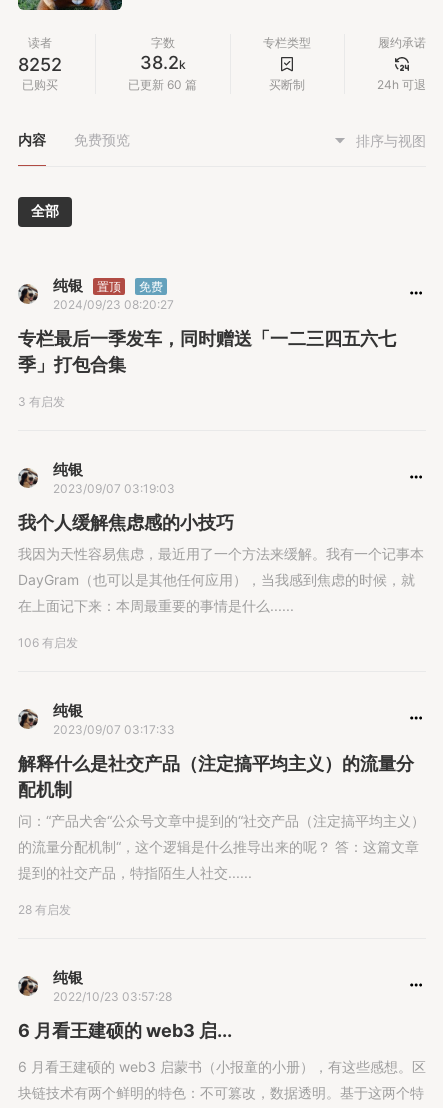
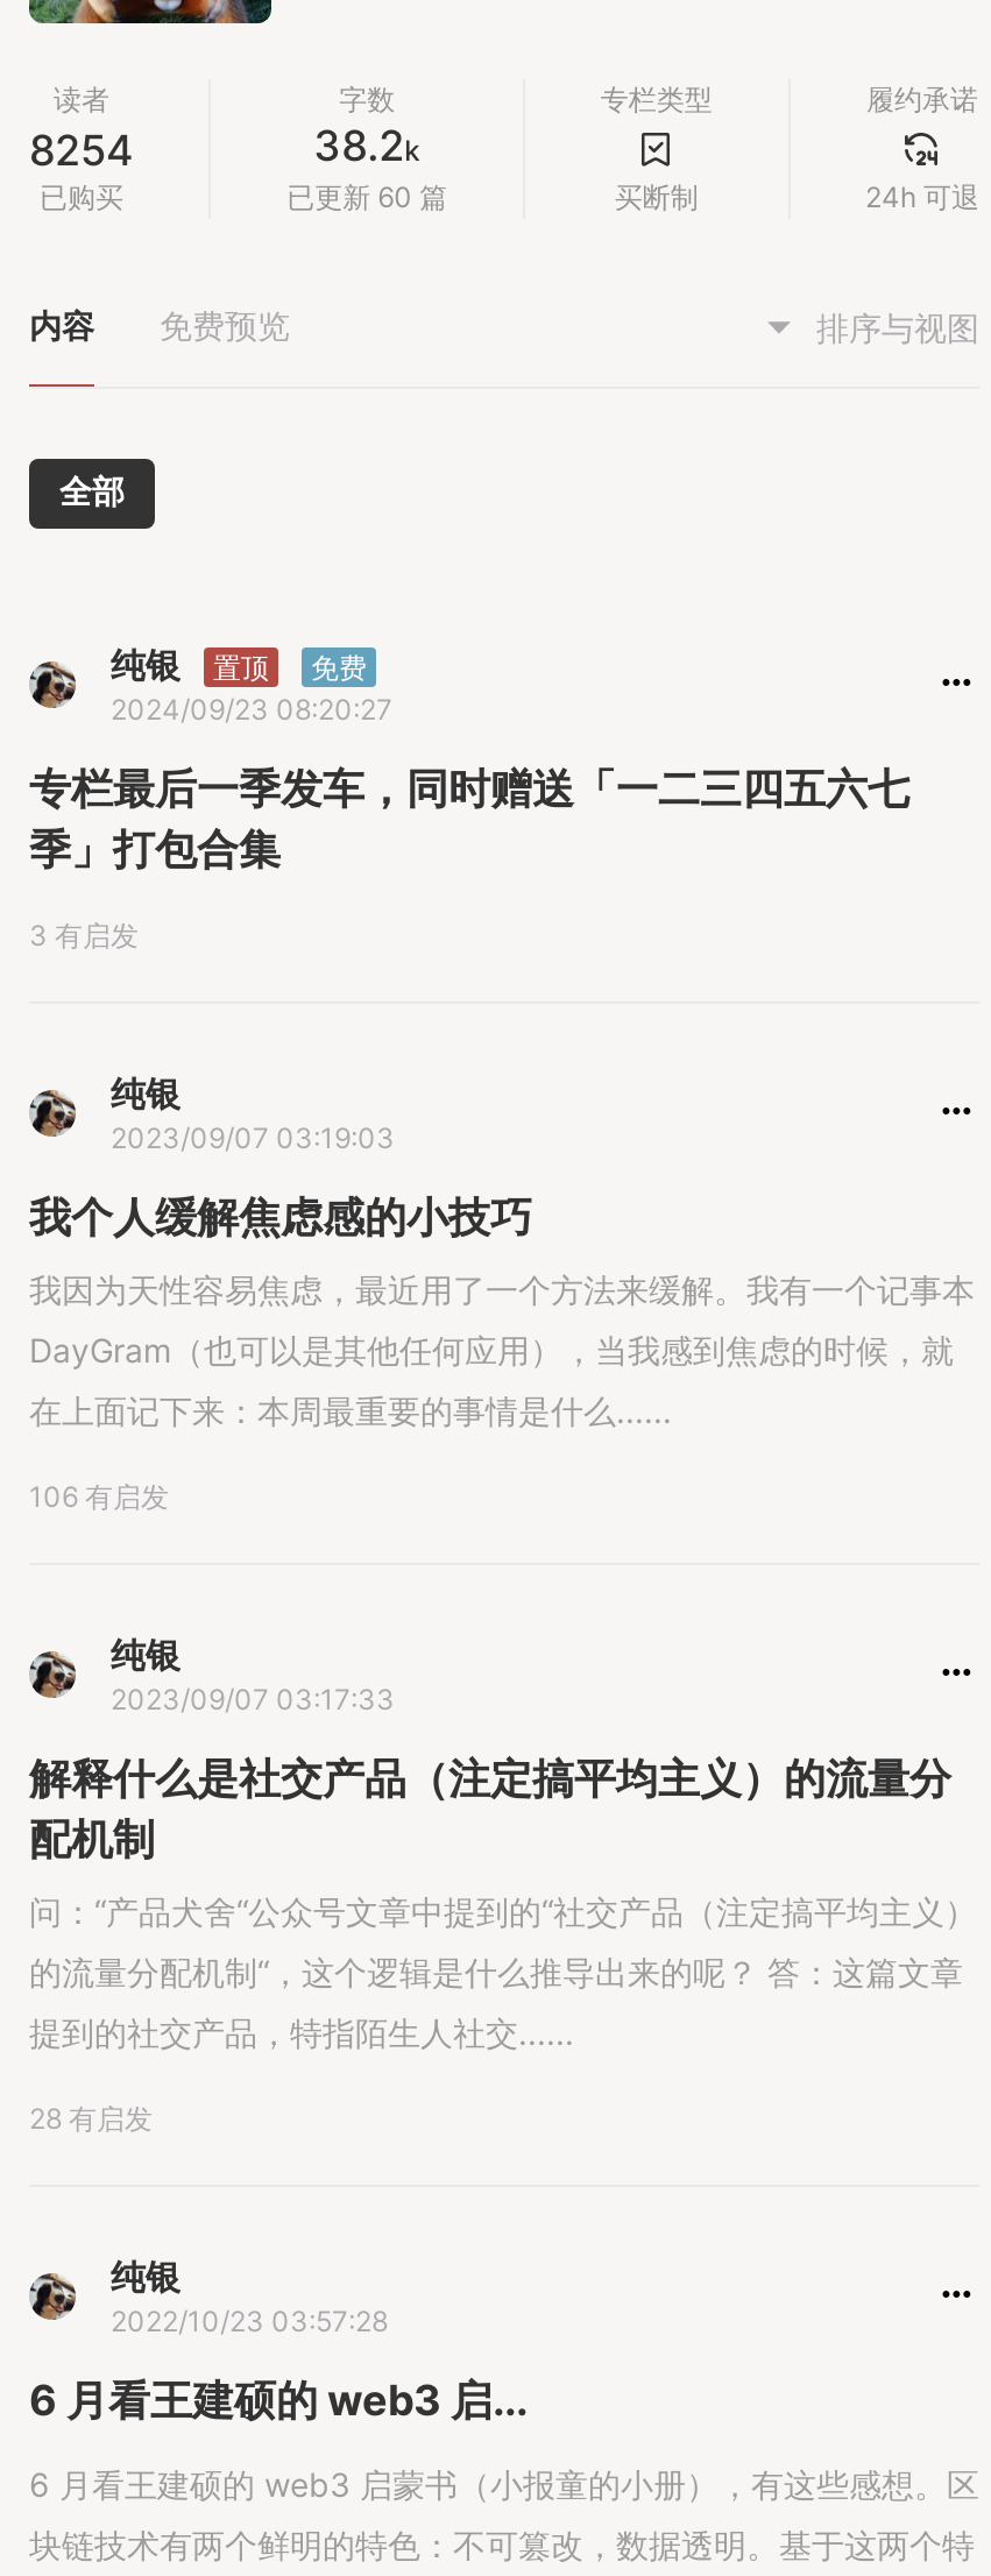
[18,53,62,74] 8252 -> [29,125,134,174] 8254

